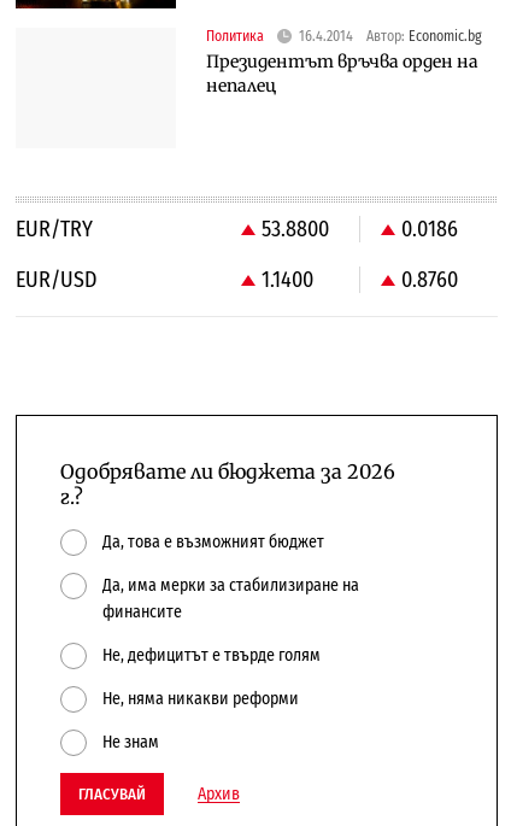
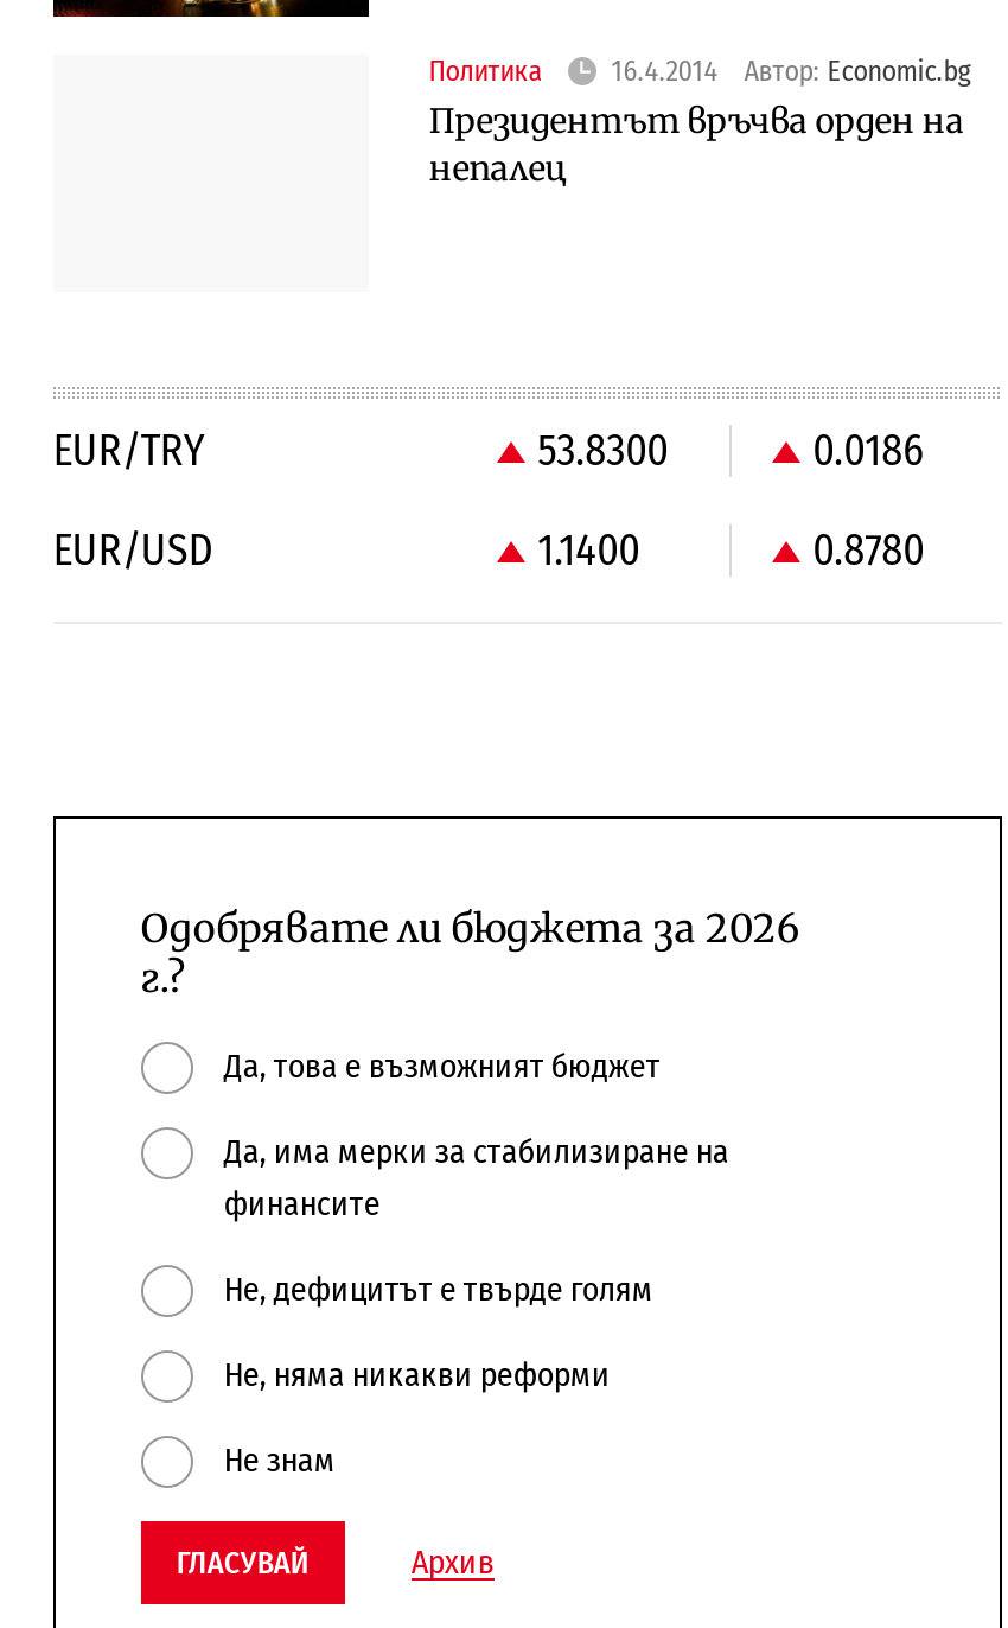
[262,216,329,243] 53.8800 -> [537,426,668,478] 53.8300
[401,267,458,293] 0.8760 -> [813,525,924,577] 0.8780

